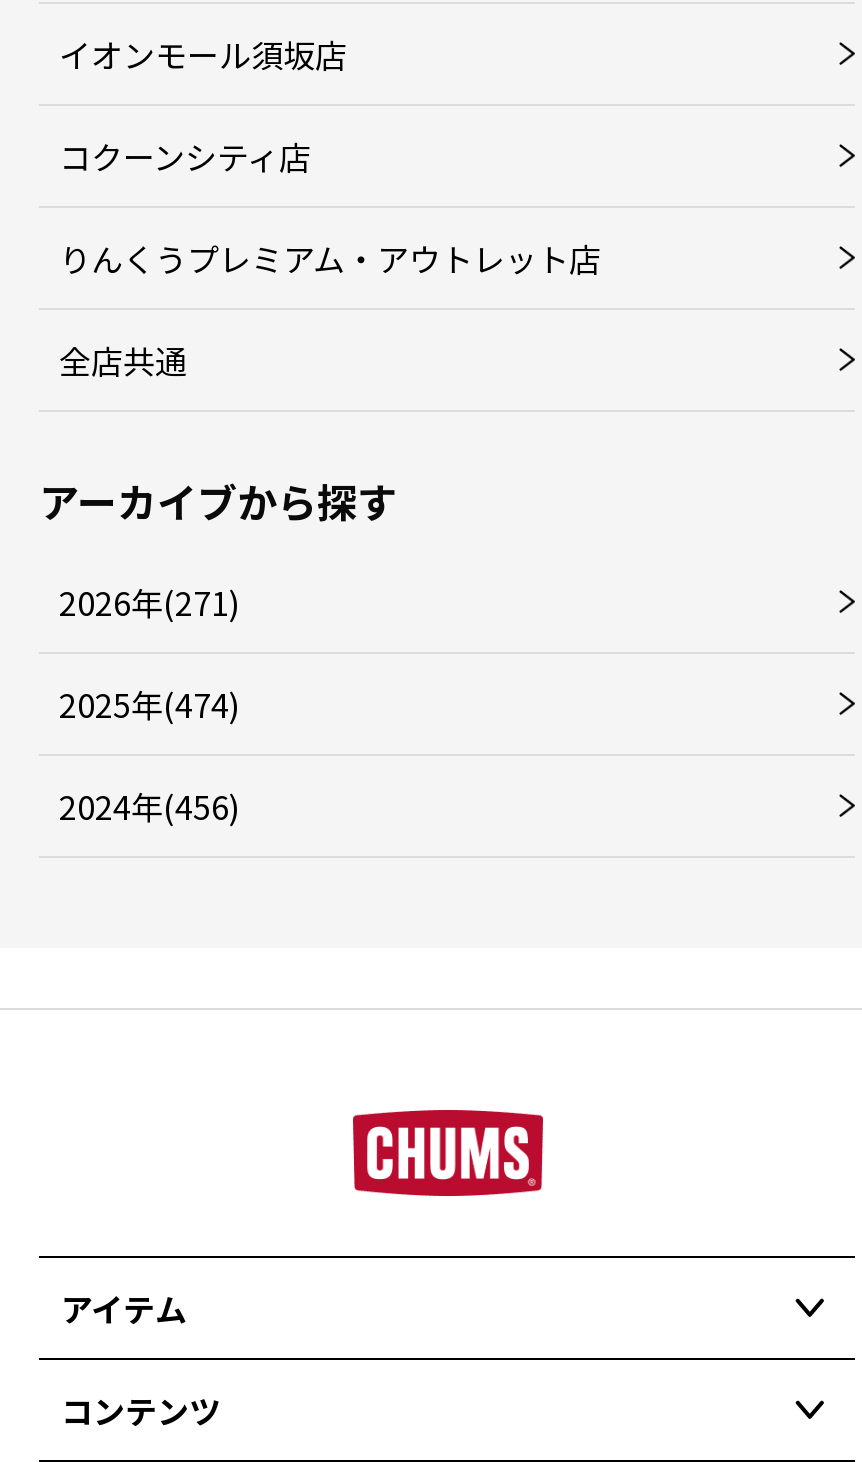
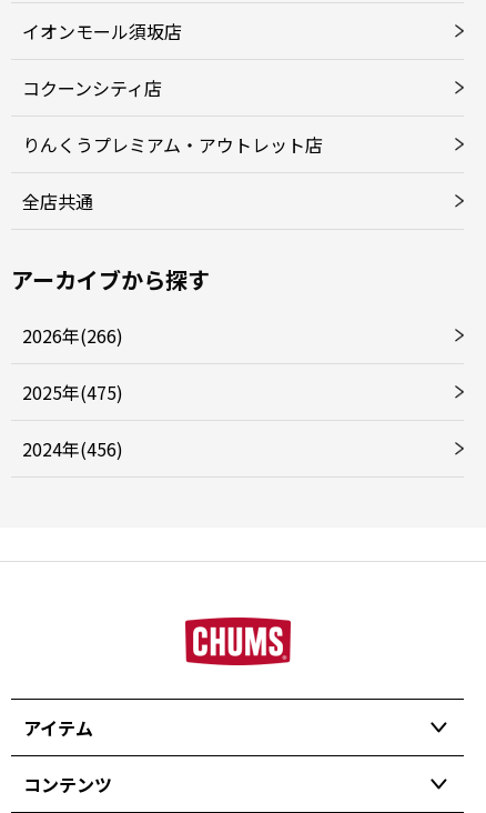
[59,578,241,626] 2026年(271) -> [22,322,123,349] 2026年(266)
[59,680,241,728] 2025年(474) -> [22,379,123,405] 2025年(475)

